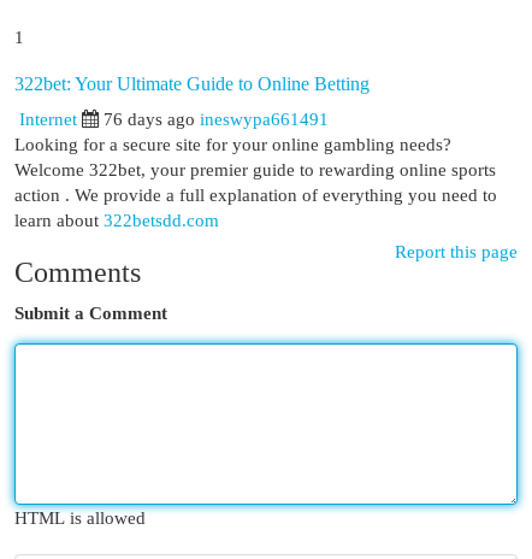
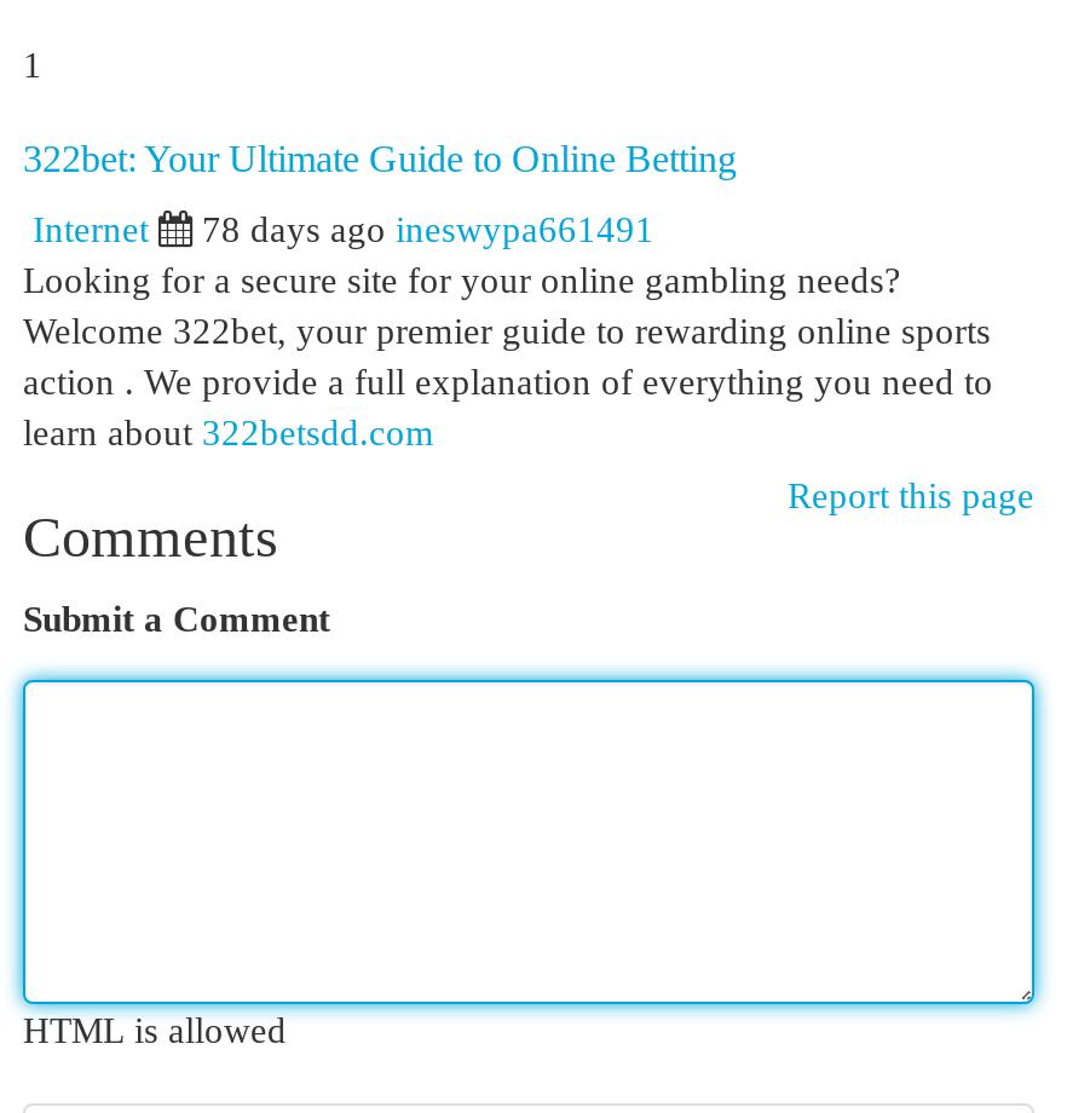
[104,108,329,129] 76 days ago ineswypa661491 -> [202,208,654,249] 78 days ago ineswypa661491

